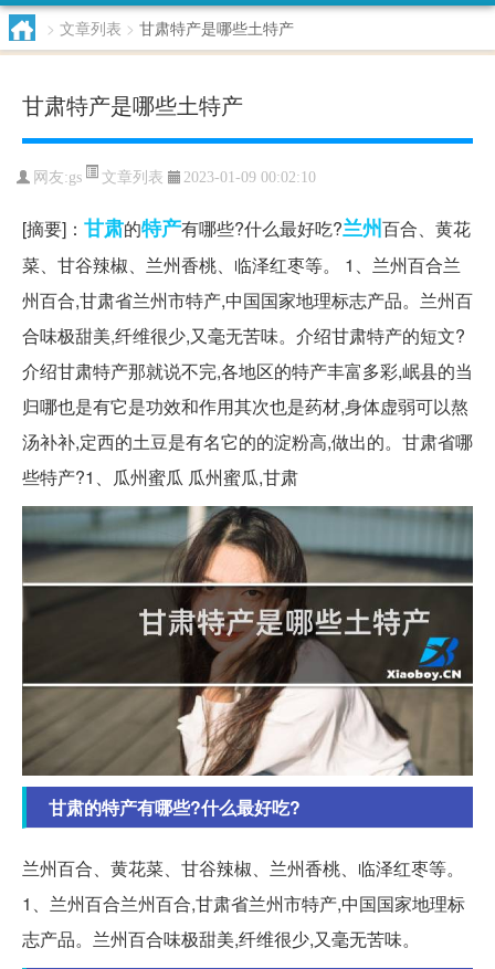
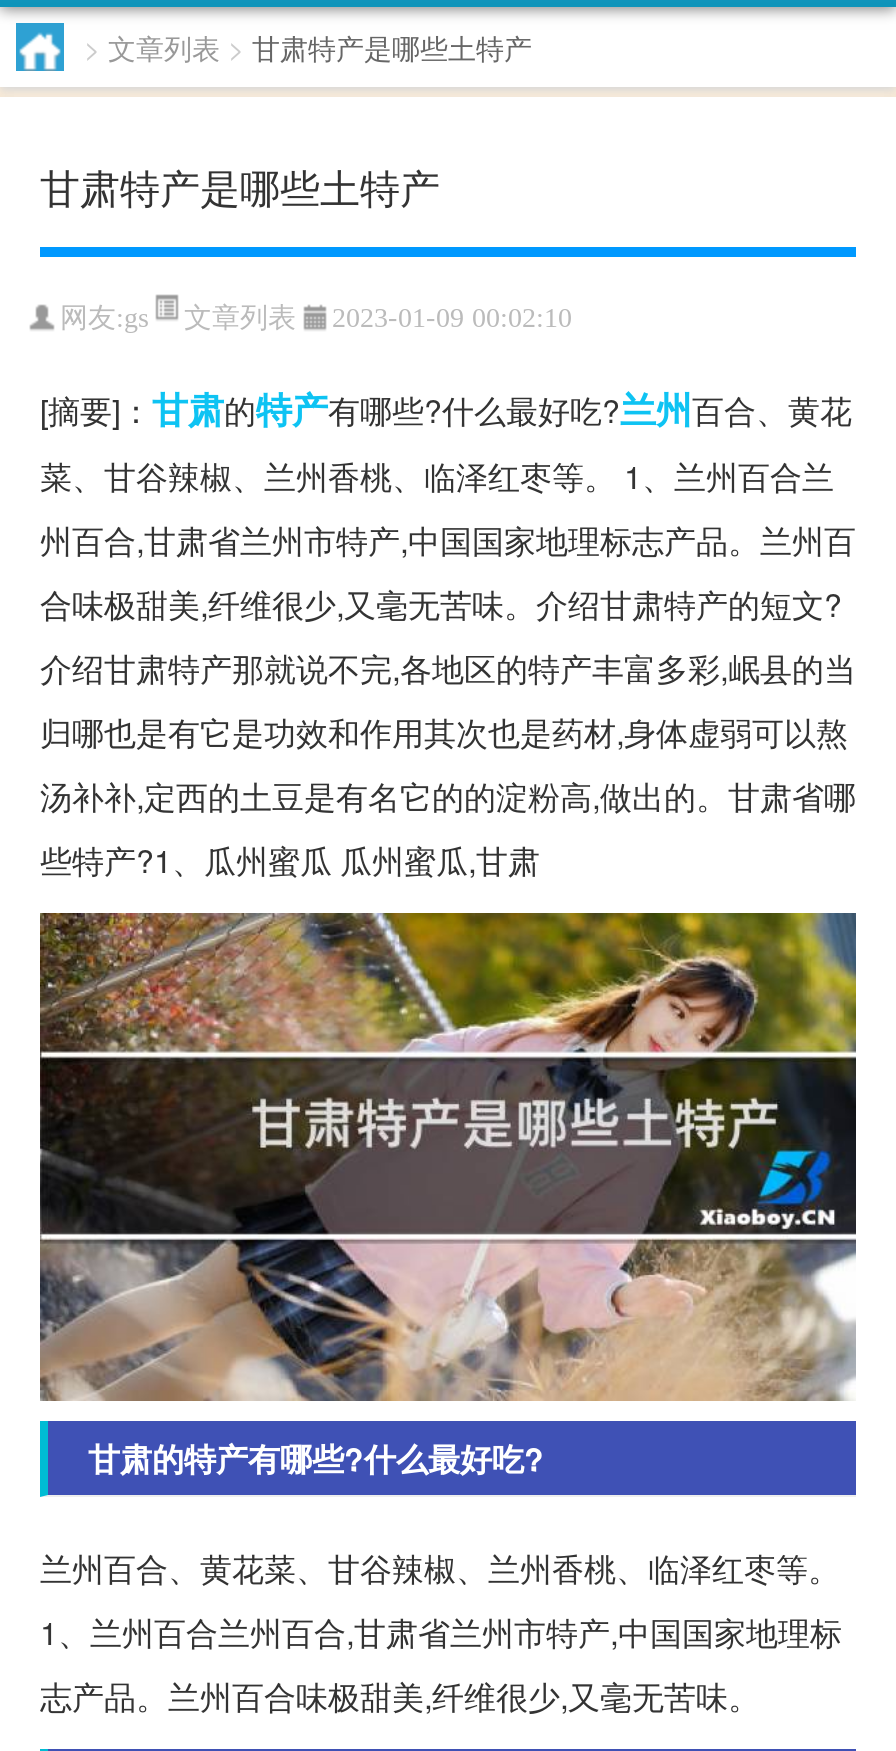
[22,505,474,777] [image] -> [38,911,858,1403] [image]

